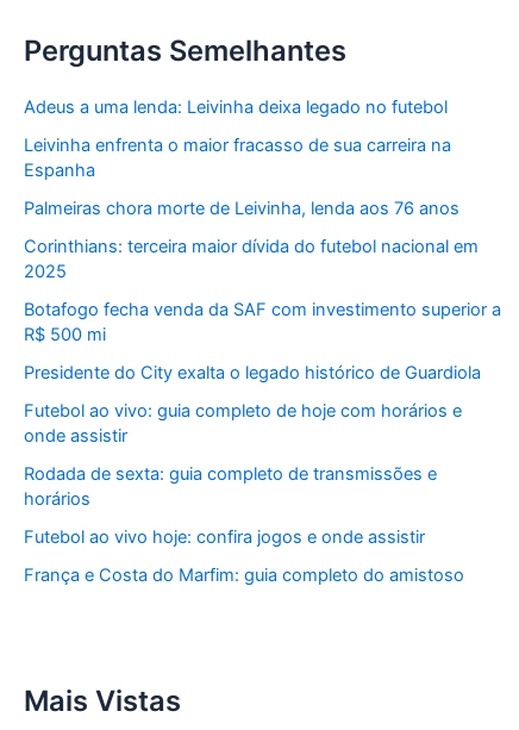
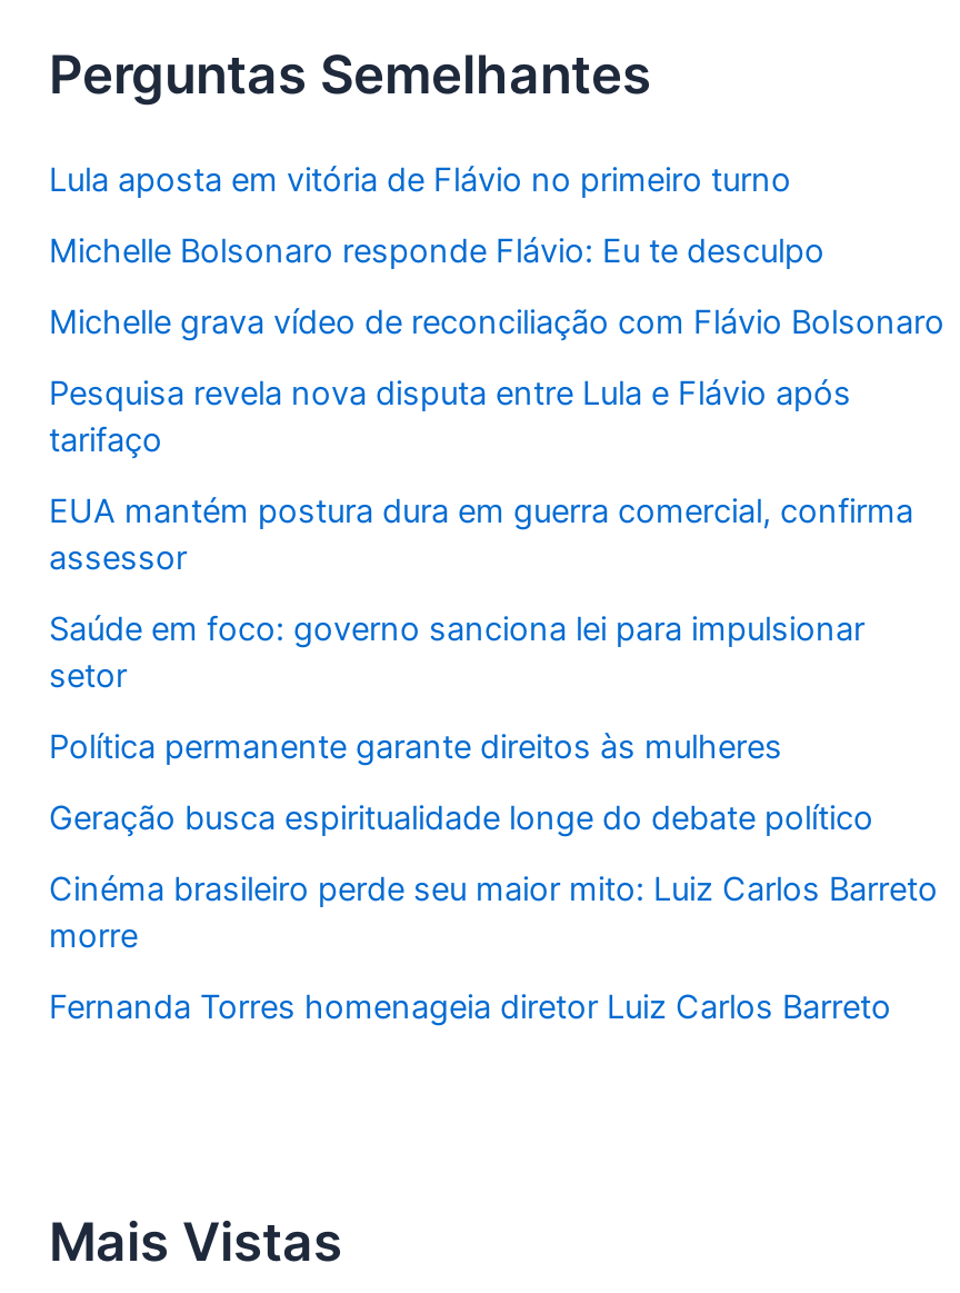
[24,97,448,118] Adeus a uma lenda: Leivinha deixa legado no futebol -> [49,161,791,201] Lula aposta em vitória de Flávio no primeiro turno
[24,135,452,181] Leivinha enfrenta o maior fracasso de sua carreira na | Espanha -> [49,232,824,272] Michelle Bolsonaro responde Flávio: Eu te desculpo
[24,198,460,219] Palmeiras chora morte de Leivinha, lenda aos 76 anos -> [49,303,944,343] Michelle grava vídeo de reconciliação com Flávio Bolsonaro
[24,236,479,282] Corinthians: terceira maior dívida do futebol nacional em | 2025 -> [49,374,851,460] Pesquisa revela nova disputa entre Lula e Flávio após | tarifaço
[24,299,502,345] Botafogo fecha venda da SAF com investimento superior a | R$ 500 mi -> [49,492,913,578] EUA mantém postura dura em guerra comercial, confirma | assessor
[24,362,482,383] Presidente do City exalta o legado histórico de Guardiola -> [49,609,864,696] Saúde em foco: governo sanciona lei para impulsionar | setor
[24,400,462,447] Futebol ao vivo: guia completo de hoje com horários e | onde assistir -> [49,727,782,767] Política permanente garante direitos às mulheres
[24,463,437,510] Rodada de sexta: guia completo de transmissões e | horários -> [49,798,873,838] Geração busca espiritualidade longe do debate político
[24,526,426,548] Futebol ao vivo hoje: confira jogos e onde assistir -> [49,869,938,956] Cinéma brasileiro perde seu maior mito: Luiz Carlos Barreto | morre
[24,564,465,586] França e Costa do Marfim: guia completo do amistoso -> [49,987,891,1027] Fernanda Torres homenageia diretor Luiz Carlos Barreto

